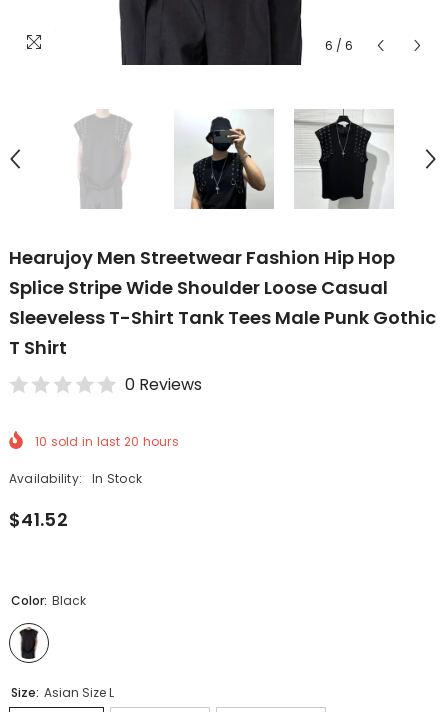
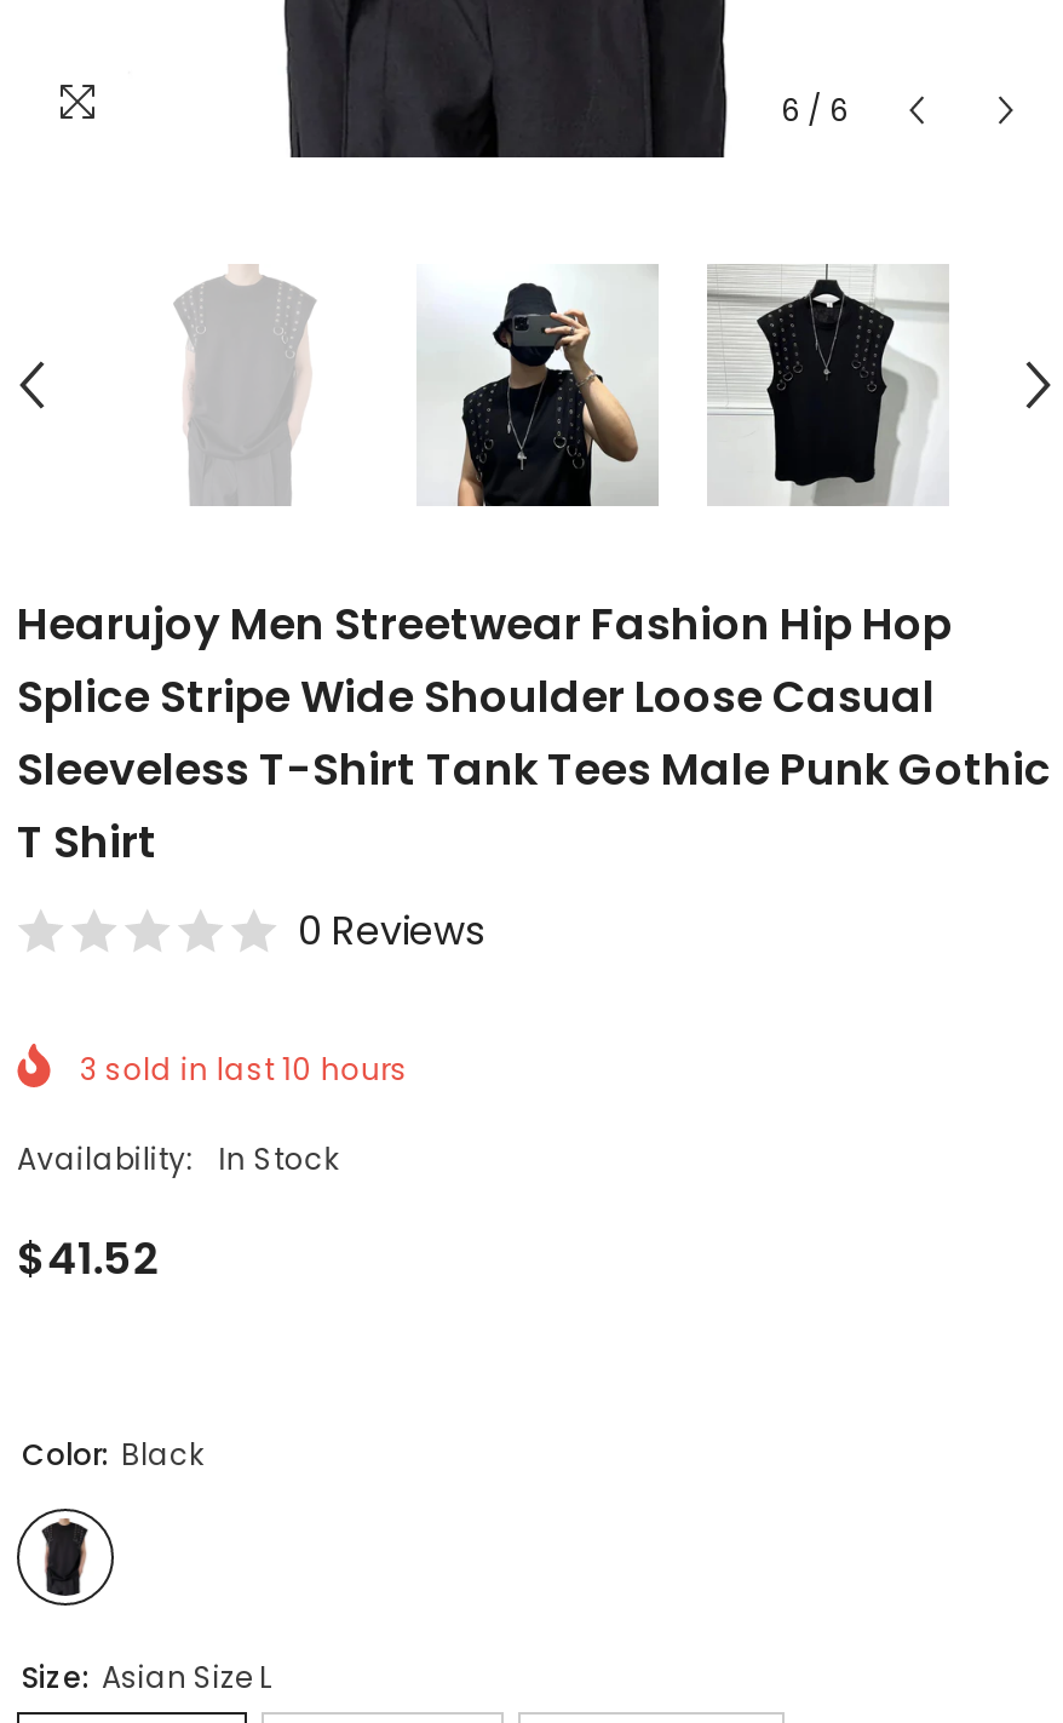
[35,433,179,450] 10 sold in last 20 hours -> [80,1048,408,1089] 3 sold in last 10 hours

